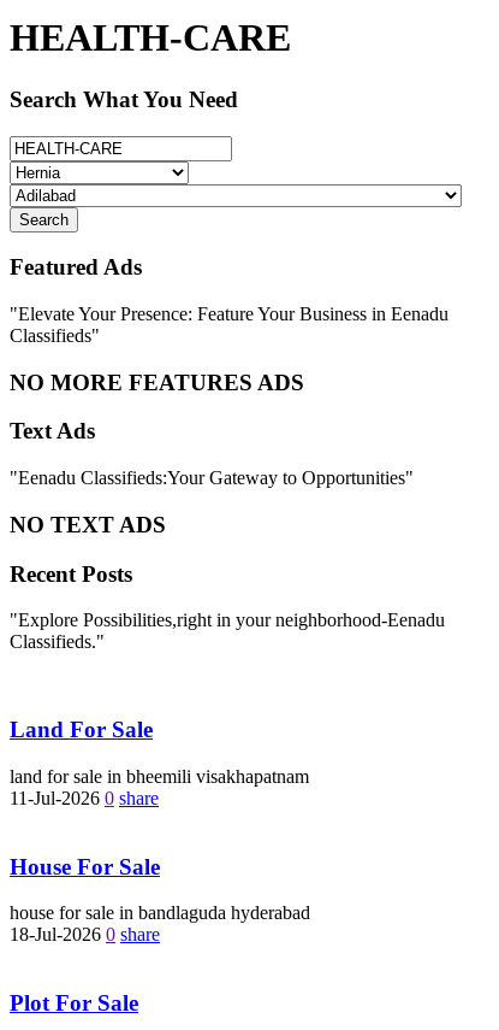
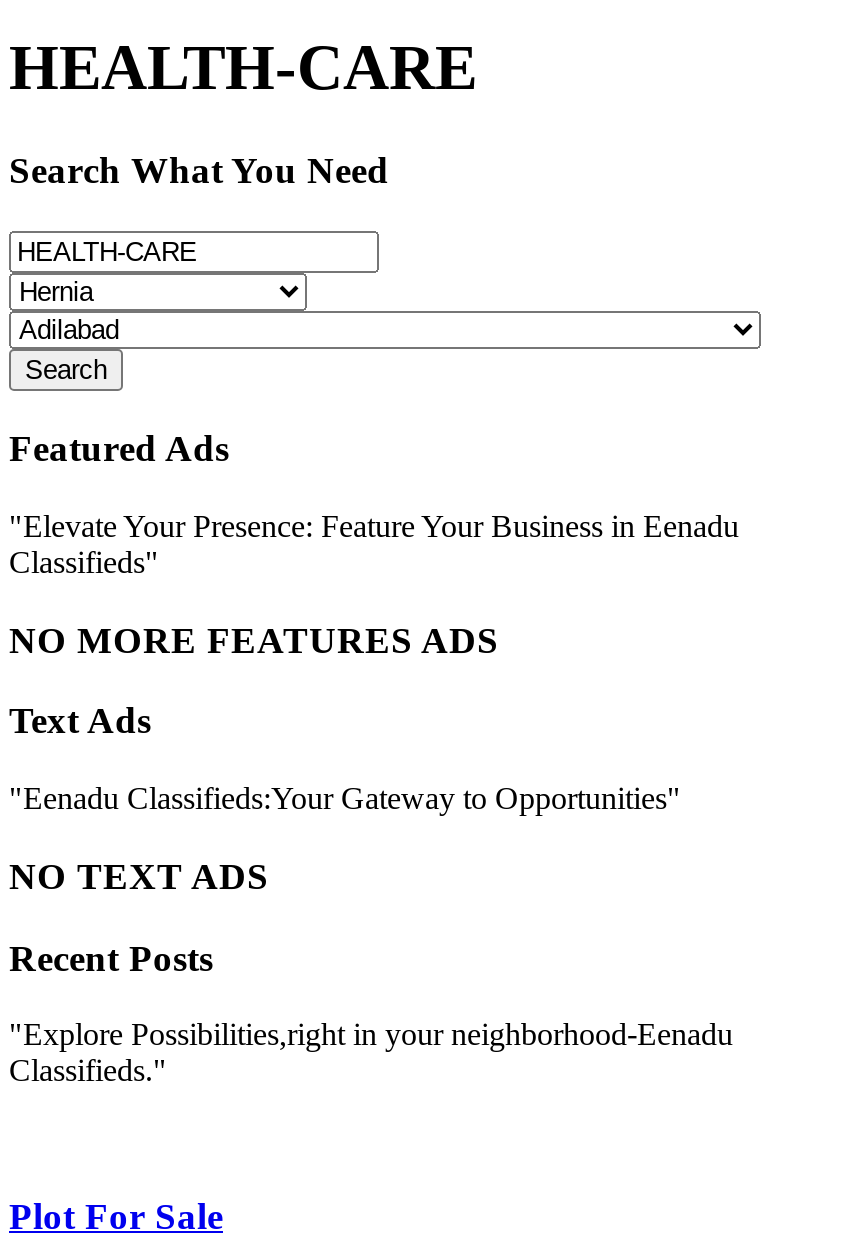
[10,717,310,945] Land For Sale | land for sale in bheemili visakhapatnam | 11-Jul-2026 0 share | House For Sale | house for sale in bandlaguda hyderabad | 18-Jul-2026 0 share -> none

